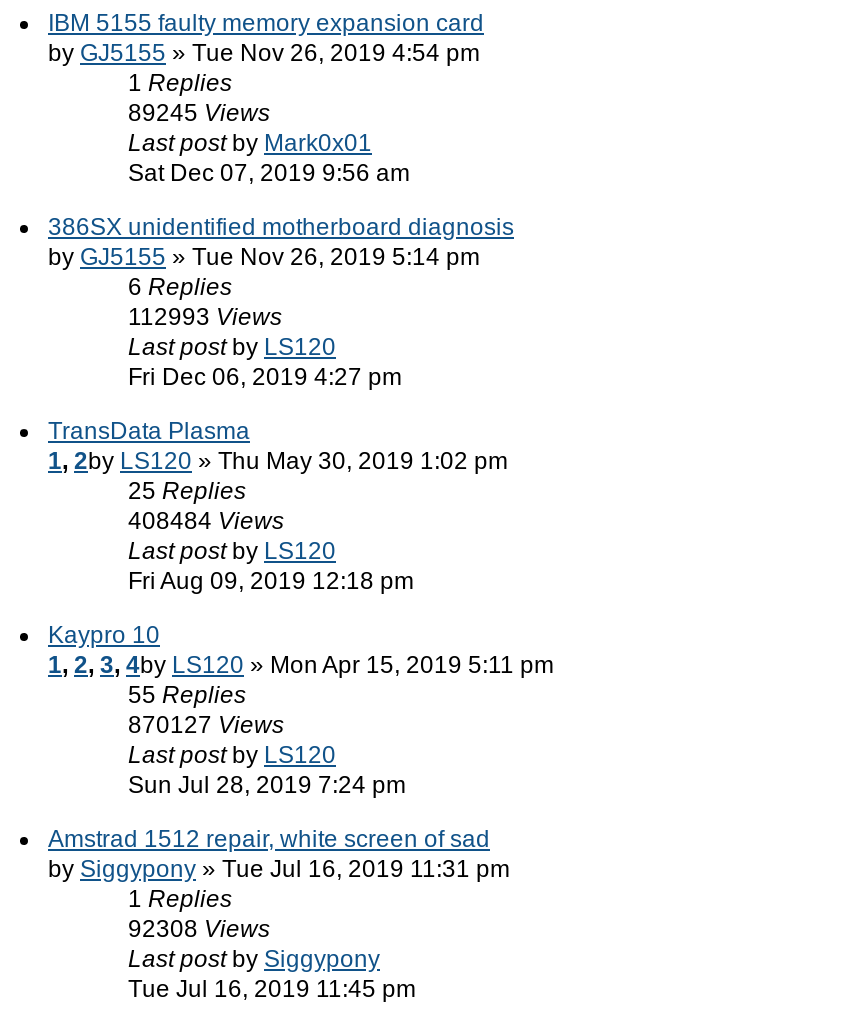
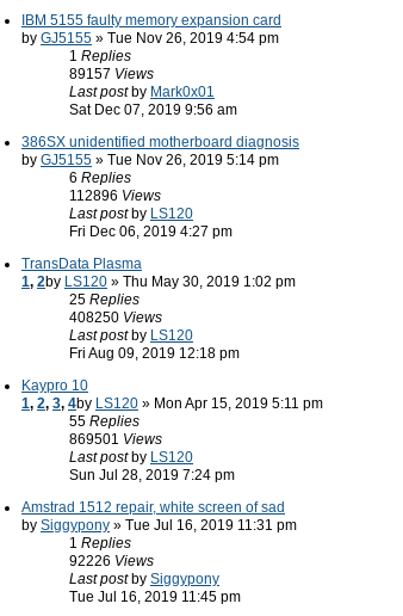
[128,99,270,127] 89245 Views -> [69,66,154,82] 89157 Views
[128,303,282,331] 112993 Views -> [69,187,161,204] 112896 Views
[128,507,284,535] 408484 Views -> [69,309,162,326] 408250 Views
[128,711,284,739] 870127 Views -> [69,431,162,448] 869501 Views
[128,915,270,943] 92308 Views -> [69,553,154,569] 92226 Views

